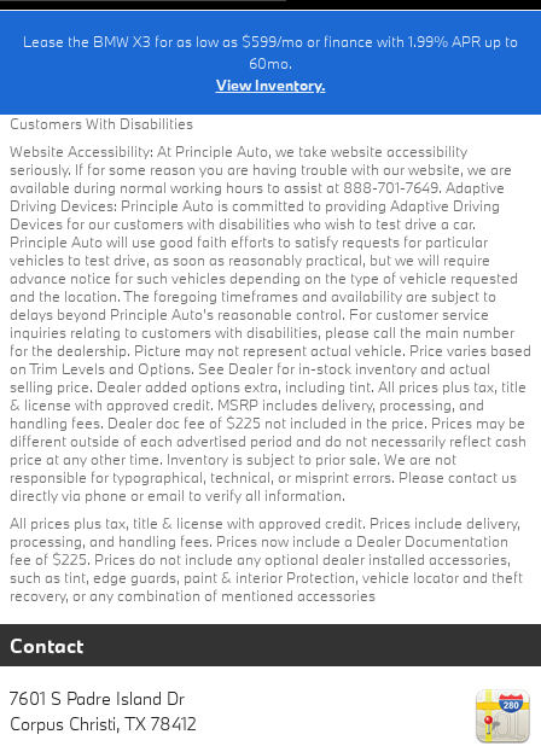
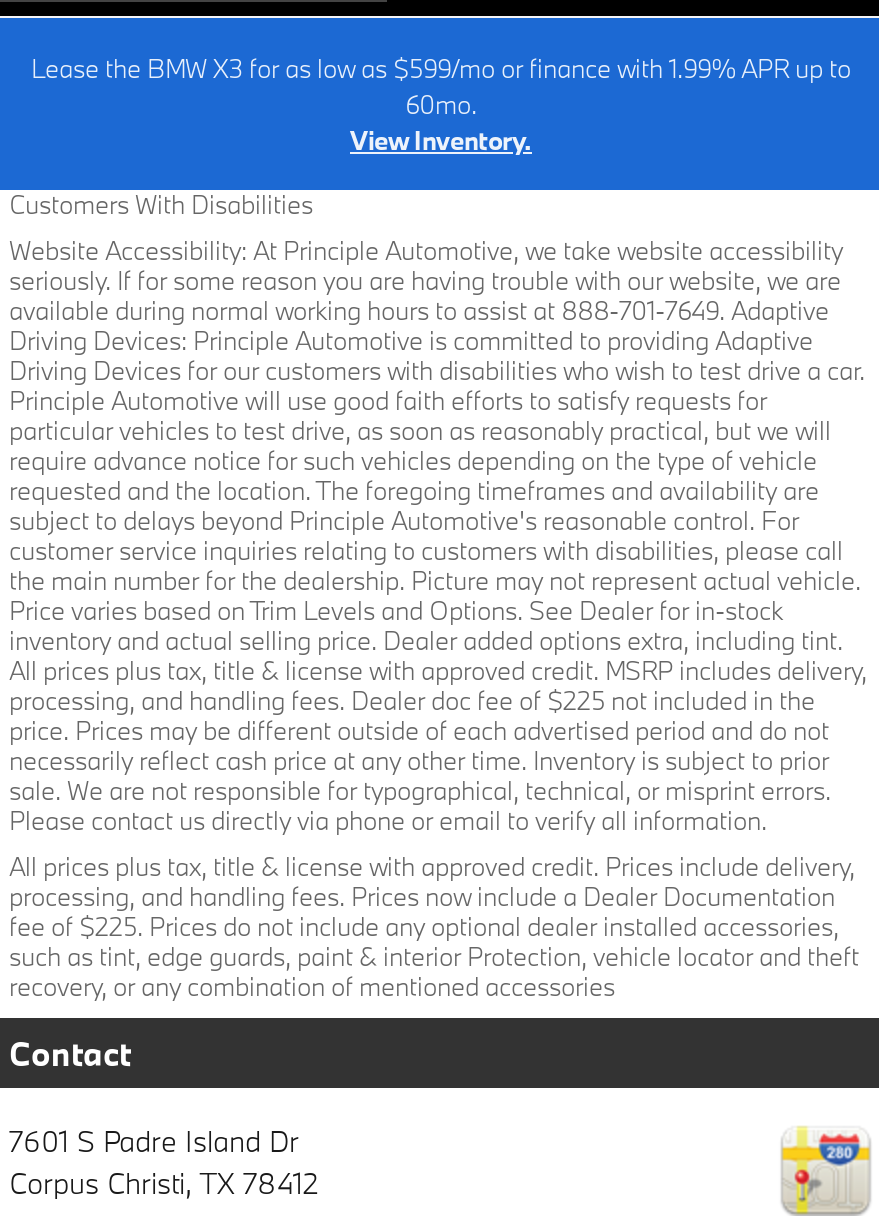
[10,141,467,161] Website Accessibility: At Principle Auto, we take website accessibility -> [9,234,843,266] Website Accessibility: At Principle Automotive, we take website accessibility
[10,196,531,505] Driving Devices: Principle Auto is committed to providing Adaptive Driving | Devices for our customers with disabilities who wish to test drive a car. | Principle Auto will use good faith efforts to satisfy requests for particular | vehicles to test drive, as soon as reasonably practical, but we will require | advance notice for such vehicles depending on the type of vehicle requested | and the location. The foregoing timeframes and availability are subject to | delays beyond Principle Auto's reasonable control. For customer service | inquiries relating to customers with disabilities, please call the main number | for the dealership. Picture may not represent actual vehicle. Price varies based | on Trim Levels and Options. See Dealer for in-stock inventory and actual | selling price. Dealer added options extra, including tint. All prices plus tax, title | & license with approved credit. MSRP includes delivery, processing, and | handling fees. Dealer doc fee of $225 not included in the price. Prices may be | different outside of each advertised period and do not necessarily reflect cash | price at any other time. Inventory is subject to prior sale. We are not | responsible for typographical, technical, or misprint errors. Please contact us | directly via phone or email to verify all information. -> [9,324,867,836] Driving Devices: Principle Automotive is committed to providing Adaptive | Driving Devices for our customers with disabilities who wish to test drive a car. | Principle Automotive will use good faith efforts to satisfy requests for | particular vehicles to test drive, as soon as reasonably practical, but we will | require advance notice for such vehicles depending on the type of vehicle | requested and the location. The foregoing timeframes and availability are | subject to delays beyond Principle Automotive's reasonable control. For | customer service inquiries relating to customers with disabilities, please call | the main number for the dealership. Picture may not represent actual vehicle. | Price varies based on Trim Levels and Options. See Dealer for in-stock | inventory and actual selling price. Dealer added options extra, including tint. | All prices plus tax, title & license with approved credit. MSRP includes delivery, | processing, and handling fees. Dealer doc fee of $225 not included in the | price. Prices may be different outside of each advertised period and do not | necessarily reflect cash price at any other time. Inventory is subject to prior | sale. We are not responsible for typographical, technical, or misprint errors. | Please contact us directly via phone or email to verify all information.

